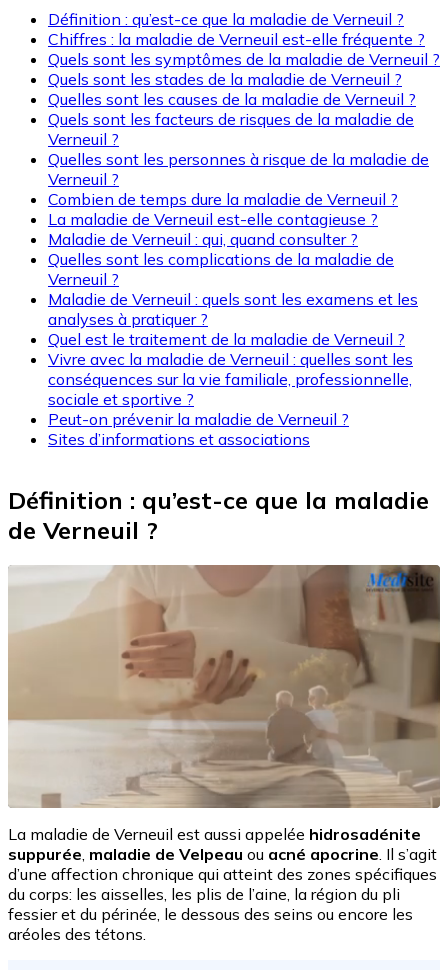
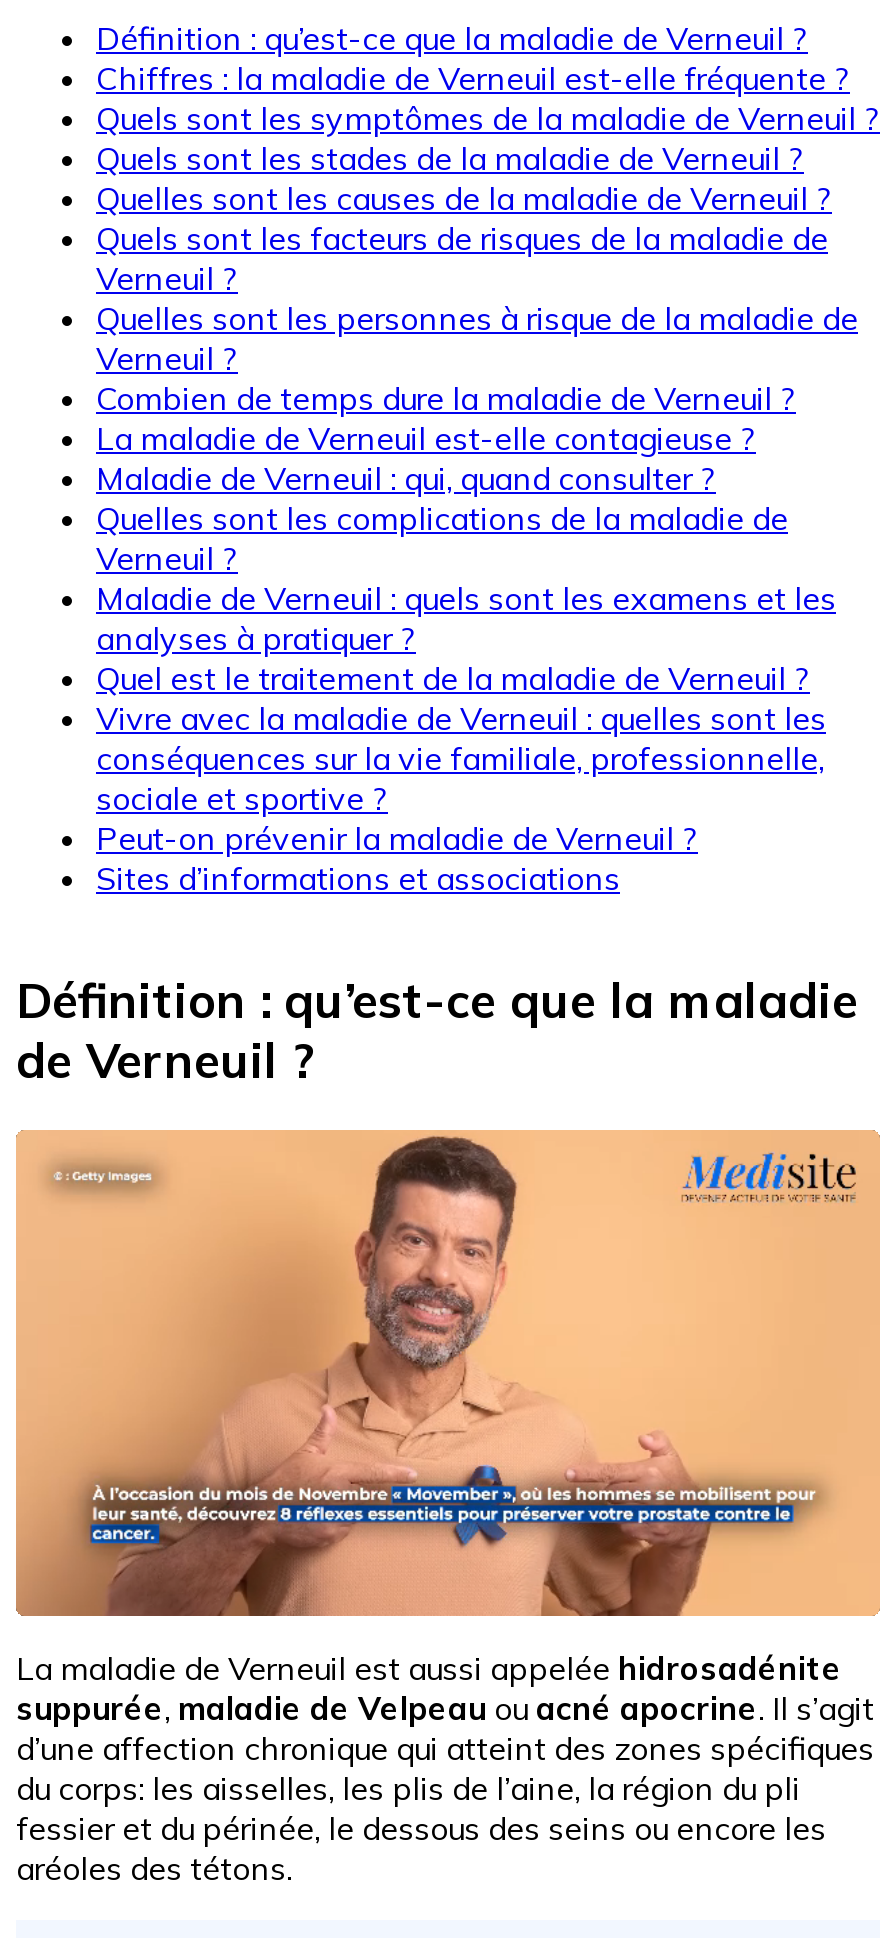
[8,564,441,809] [image] -> [16,1128,882,1618] [image]

